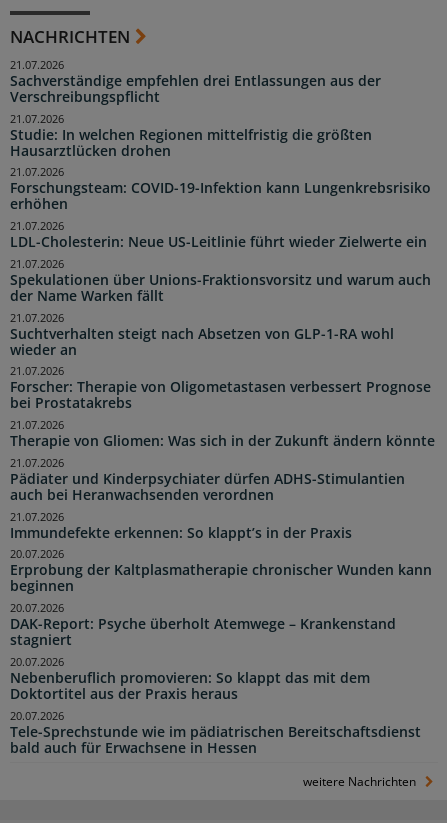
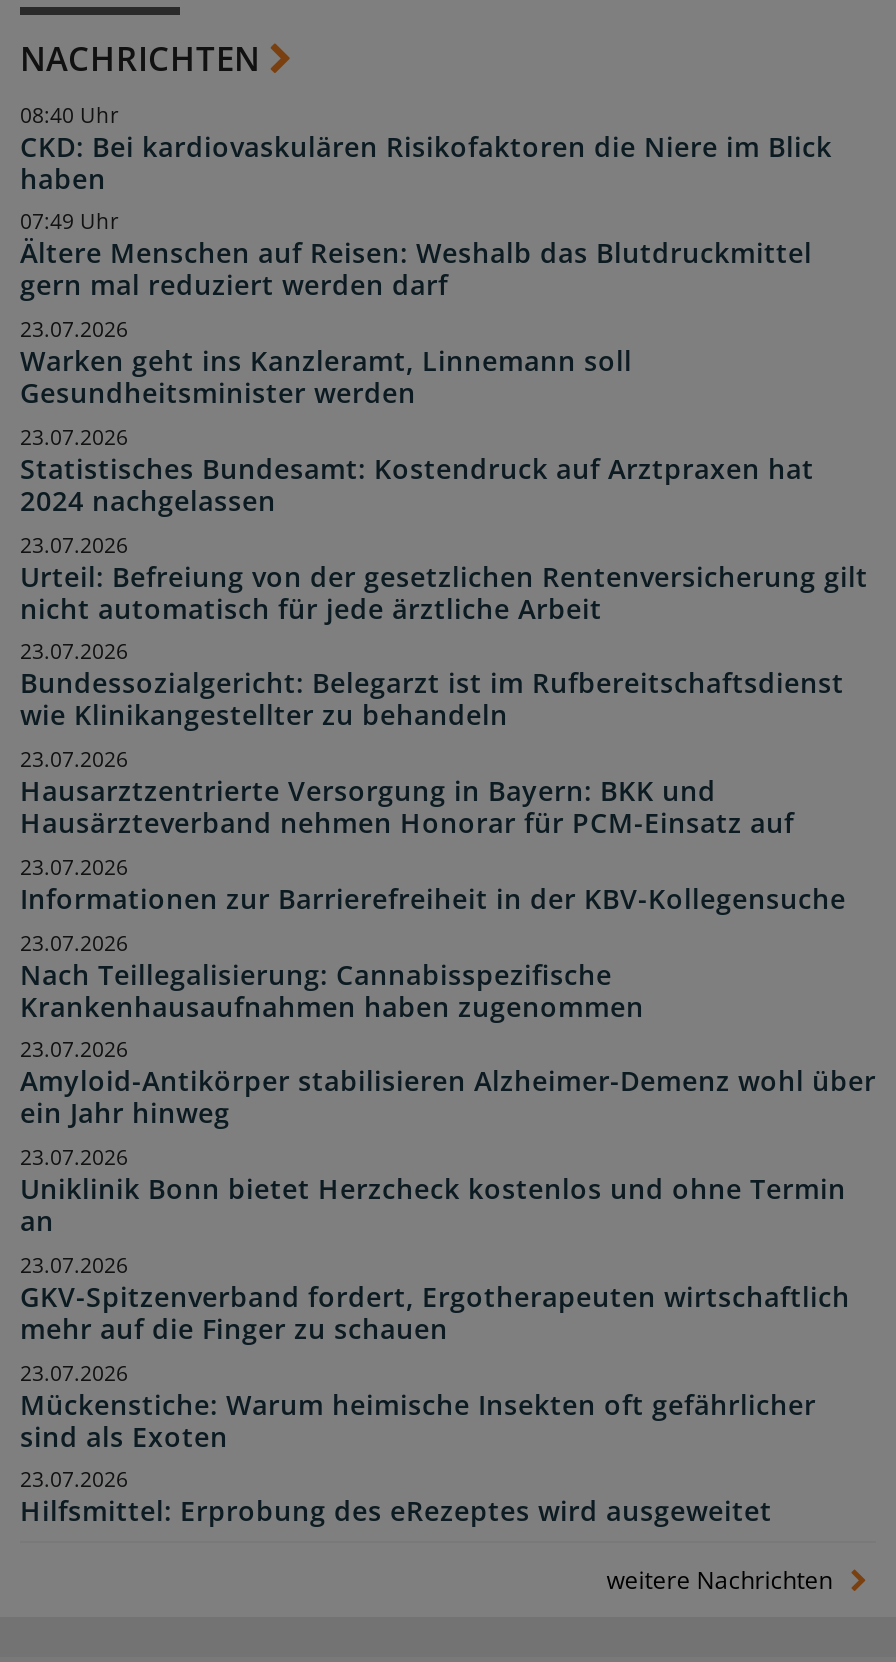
[10,58,64,72] 21.07.2026 -> [20,100,120,128] 08:40 Uhr
[10,72,381,106] Sachverständige empfehlen drei Entlassungen aus der | Verschreibungspflicht -> [20,128,832,196] CKD: Bei kardiovaskulären Risikofaktoren die Niere im Blick | haben
[10,111,64,125] 21.07.2026 -> [20,207,120,235] 07:49 Uhr
[10,125,372,159] Studie: In welchen Regionen mittelfristig die größten | Hausarztlücken drohen -> [20,235,812,303] Ältere Menschen auf Reisen: Weshalb das Blutdruckmittel | gern mal reduziert werden darf
[10,165,64,179] 21.07.2026 -> [20,315,128,343] 23.07.2026
[10,179,431,213] Forschungsteam: COVID-19-Infektion kann Lungenkrebsrisiko | erhöhen -> [20,343,632,411] Warken geht ins Kanzleramt, Linnemann soll | Gesundheitsminister werden
[10,219,64,233] 21.07.2026 -> [20,422,128,450] 23.07.2026
[10,233,427,251] LDL-Cholesterin: Neue US-Leitlinie führt wieder Zielwerte ein -> [20,450,814,518] Statistisches Bundesamt: Kostendruck auf Arztpraxen hat | 2024 nachgelassen
[10,257,64,271] 21.07.2026 -> [20,530,128,558] 23.07.2026
[10,271,431,305] Spekulationen über Unions-Fraktionsvorsitz und warum auch | der Name Warken fällt -> [20,558,868,626] Urteil: Befreiung von der gesetzlichen Rentenversicherung gilt | nicht automatisch für jede ärztliche Arbeit
[10,310,64,324] 21.07.2026 -> [20,637,128,665] 23.07.2026
[10,324,394,358] Suchtverhalten steigt nach Absetzen von GLP-1-RA wohl | wieder an -> [20,665,844,733] Bundessozialgericht: Belegarzt ist im Rufbereitschaftsdienst | wie Klinikangestellter zu behandeln
[10,364,64,378] 21.07.2026 -> [20,745,128,773] 23.07.2026
[10,378,431,412] Forscher: Therapie von Oligometastasen verbessert Prognose | bei Prostatakrebs -> [20,773,794,841] Hausarztzentrierte Versorgung in Bayern: BKK und | Hausärzteverband nehmen Honorar für PCM-Einsatz auf
[10,418,64,432] 21.07.2026 -> [20,852,128,880] 23.07.2026
[10,432,435,450] Therapie von Gliomen: Was sich in der Zukunft ändern könnte -> [20,880,846,916] Informationen zur Barrierefreiheit in der KBV-Kollegensuche
[10,456,64,470] 21.07.2026 -> [20,928,128,956] 23.07.2026
[10,470,405,504] Pädiater und Kinderpsychiater dürfen ADHS-Stimulantien | auch bei Heranwachsenden verordnen -> [20,956,644,1024] Nach Teillegalisierung: Cannabisspezifische | Krankenhausaufnahmen haben zugenommen
[10,509,64,523] 21.07.2026 -> [20,1035,128,1063] 23.07.2026
[10,523,352,541] Immundefekte erkennen: So klappt’s in der Praxis -> [20,1063,876,1131] Amyloid-Antikörper stabilisieren Alzheimer-Demenz wohl über | ein Jahr hinweg
[10,547,64,561] 20.07.2026 -> [20,1143,128,1171] 23.07.2026
[10,561,432,595] Erprobung der Kaltplasmatherapie chronischer Wunden kann | beginnen -> [20,1171,846,1239] Uniklinik Bonn bietet Herzcheck kostenlos und ohne Termin | an
[10,601,64,615] 20.07.2026 -> [20,1250,128,1278] 23.07.2026
[10,615,396,649] DAK-Report: Psyche überholt Atemwege – Krankenstand | stagniert -> [20,1278,850,1346] GKV-Spitzenverband fordert, Ergotherapeuten wirtschaftlich | mehr auf die Finger zu schauen
[10,655,64,669] 20.07.2026 -> [20,1358,128,1386] 23.07.2026
[10,669,370,703] Nebenberuflich promovieren: So klappt das mit dem | Doktortitel aus der Praxis heraus -> [20,1386,816,1454] Mückenstiche: Warum heimische Insekten oft gefährlicher | sind als Exoten
[10,708,64,722] 20.07.2026 -> [20,1465,128,1493] 23.07.2026
[10,722,421,756] Tele-Sprechstunde wie im pädiatrischen Bereitschaftsdienst | bald auch für Erwachsene in Hessen -> [20,1493,772,1529] Hilfsmittel: Erprobung des eRezeptes wird ausgeweitet

